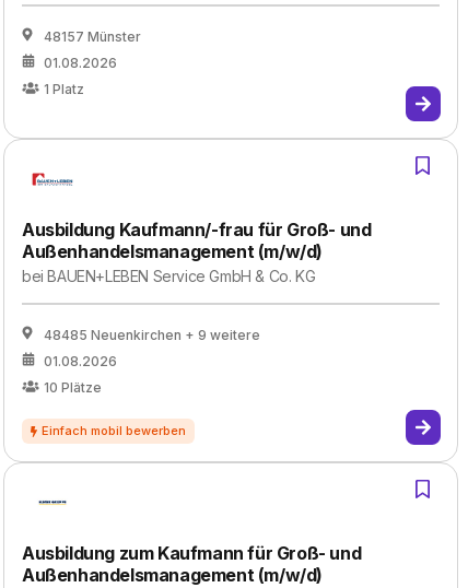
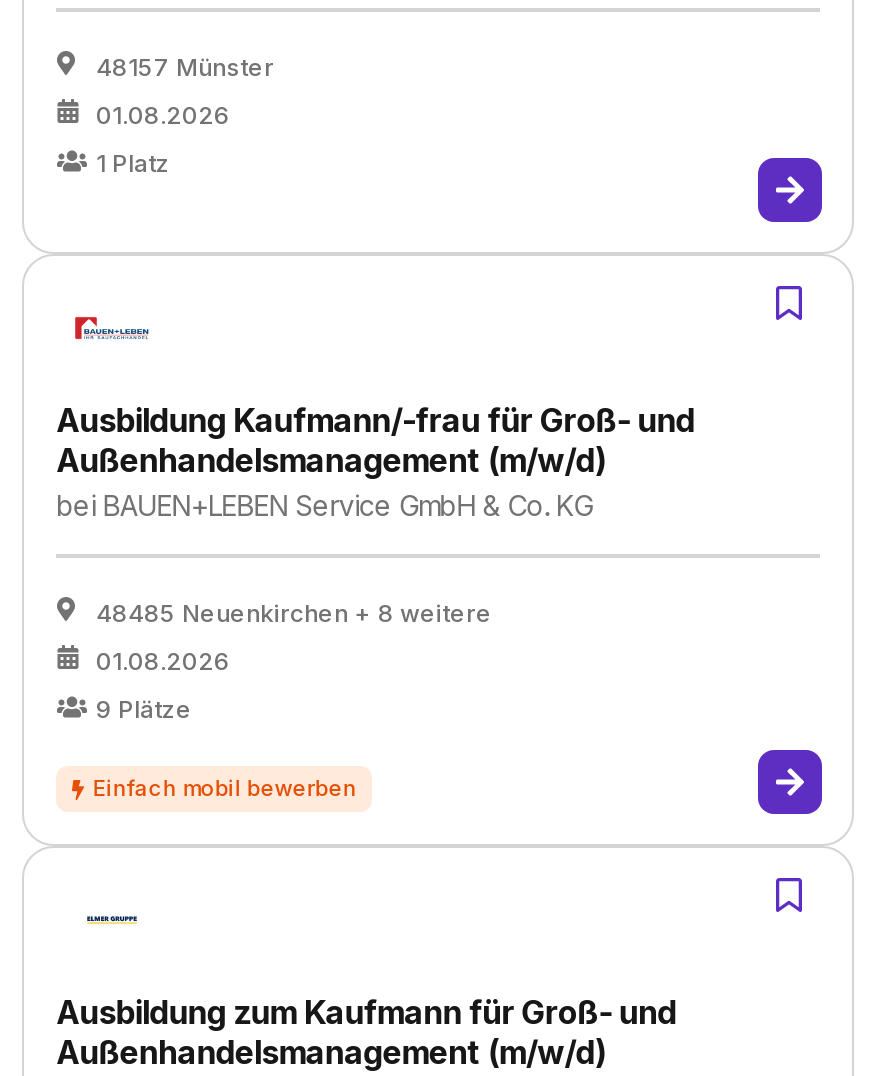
[44,327,260,343] 48485 Neuenkirchen + 9 weitere -> [96,598,492,628] 48485 Neuenkirchen + 8 weitere
[44,379,102,396] 10 Plätze -> [96,694,192,724] 9 Plätze

